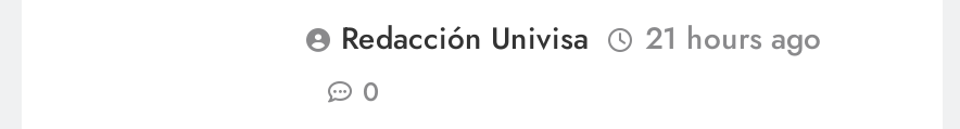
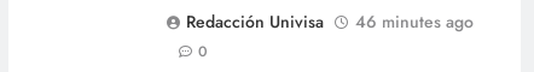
[341,16,821,59] Redacción Univisa 21 hours ago -> [186,9,474,33] Redacción Univisa 46 minutes ago

